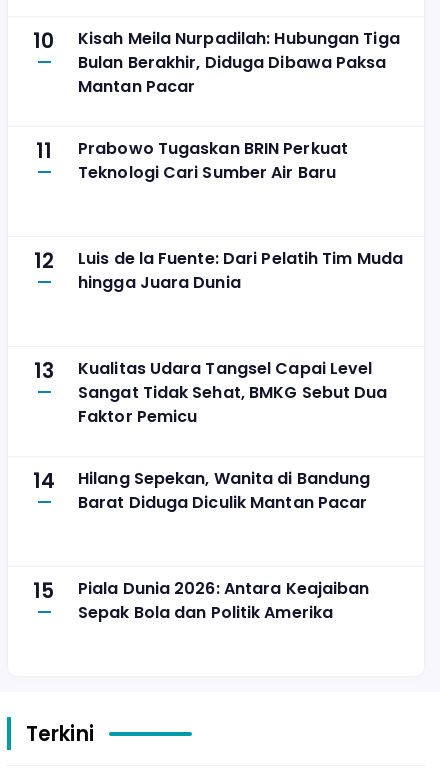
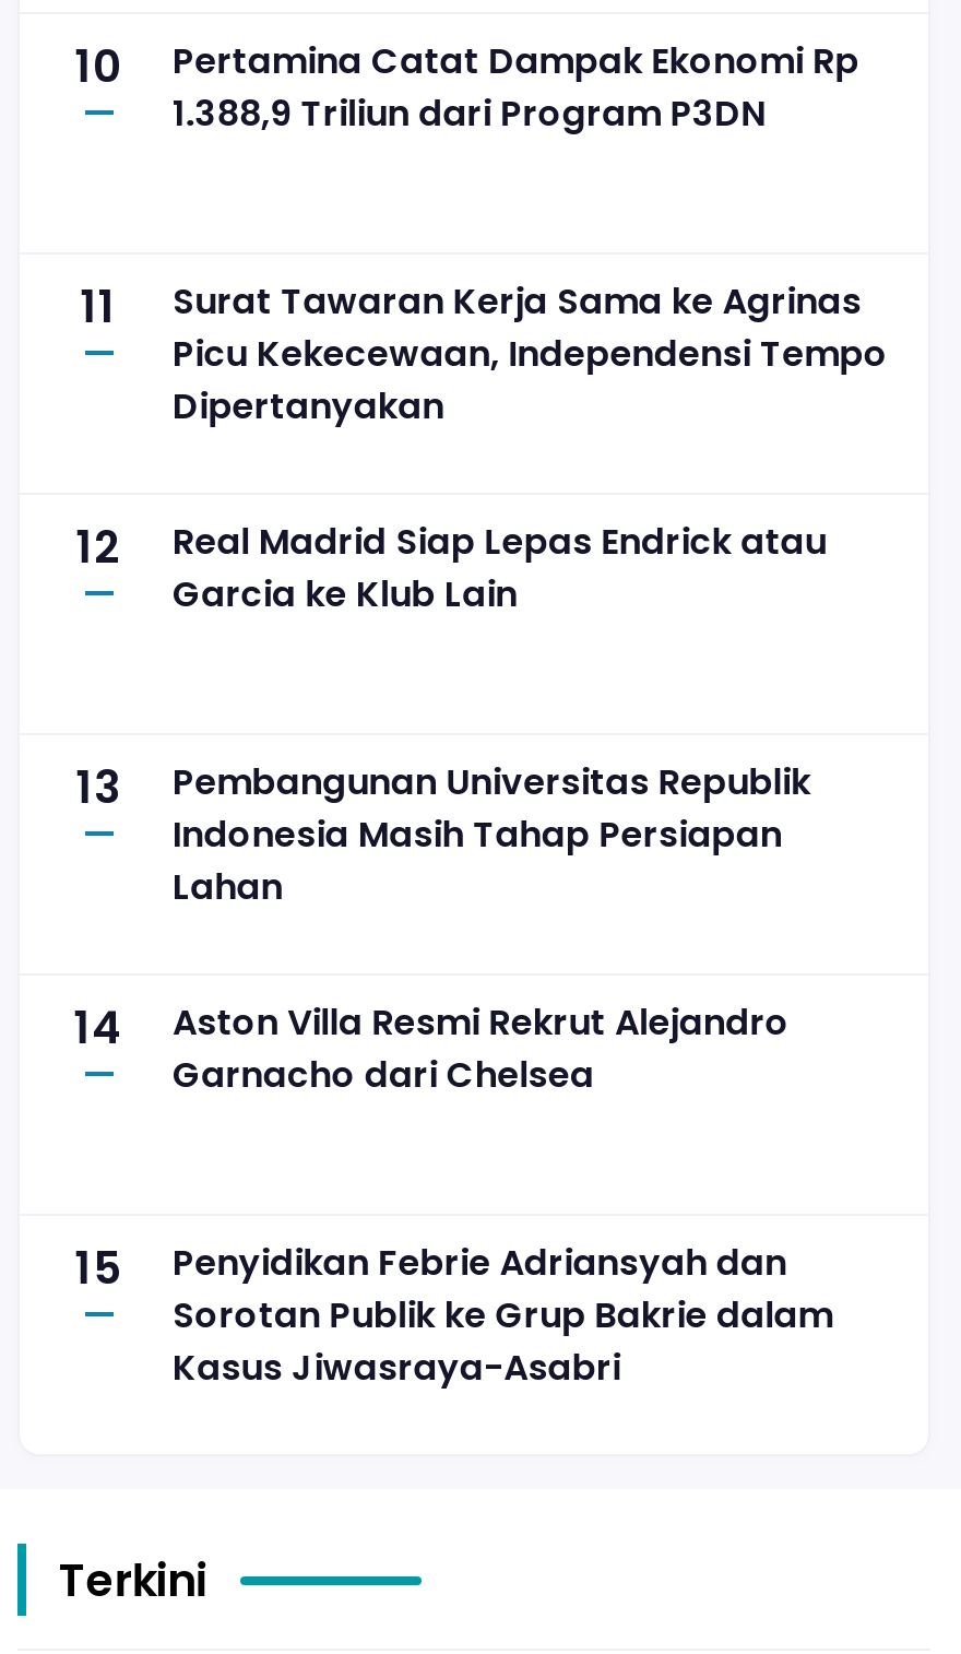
[78,27,400,98] Kisah Meila Nurpadilah: Hubungan Tiga | Bulan Berakhir, Diduga Dibawa Paksa | Mantan Pacar -> [173,36,859,139] Pertamina Catat Dampak Ekonomi Rp | 1.388,9 Triliun dari Program P3DN
[78,137,348,184] Prabowo Tugaskan BRIN Perkuat | Teknologi Cari Sumber Air Baru -> [173,277,888,432] Surat Tawaran Kerja Sama ke Agrinas | Picu Kekecewaan, Independensi Tempo | Dipertanyakan
[78,247,403,294] Luis de la Fuente: Dari Pelatih Tim Muda | hingga Juara Dunia -> [173,517,827,620] Real Madrid Siap Lepas Endrick atau | Garcia ke Klub Lain
[78,357,387,428] Kualitas Udara Tangsel Capai Level | Sangat Tidak Sehat, BMKG Sebut Dua | Faktor Pemicu -> [173,757,811,912] Pembangunan Universitas Republik | Indonesia Masih Tahap Persiapan | Lahan
[78,467,370,514] Hilang Sepekan, Wanita di Bandung | Barat Diduga Diculik Mantan Pacar -> [173,998,789,1100] Aston Villa Resmi Rekrut Alejandro | Garnacho dari Chelsea
[78,577,369,624] Piala Dunia 2026: Antara Keajaiban | Sepak Bola dan Politik Amerika -> [173,1238,833,1393] Penyidikan Febrie Adriansyah dan | Sorotan Publik ke Grup Bakrie dalam | Kasus Jiwasraya-Asabri

